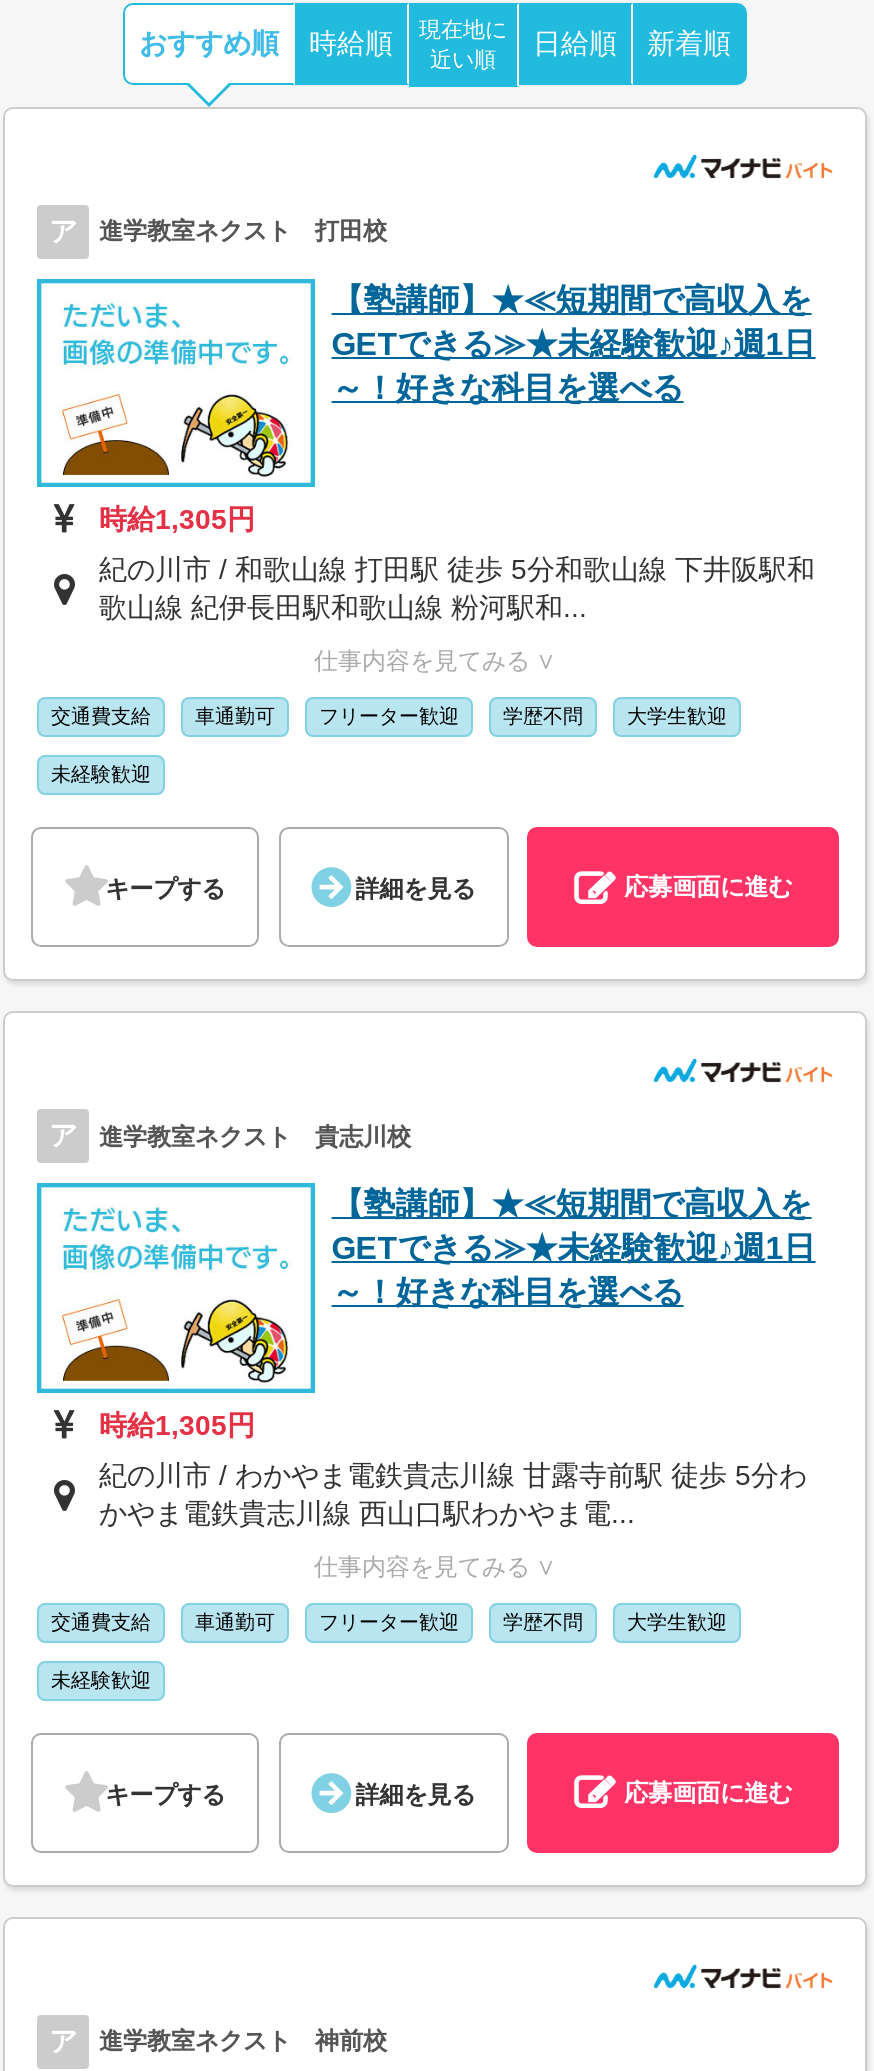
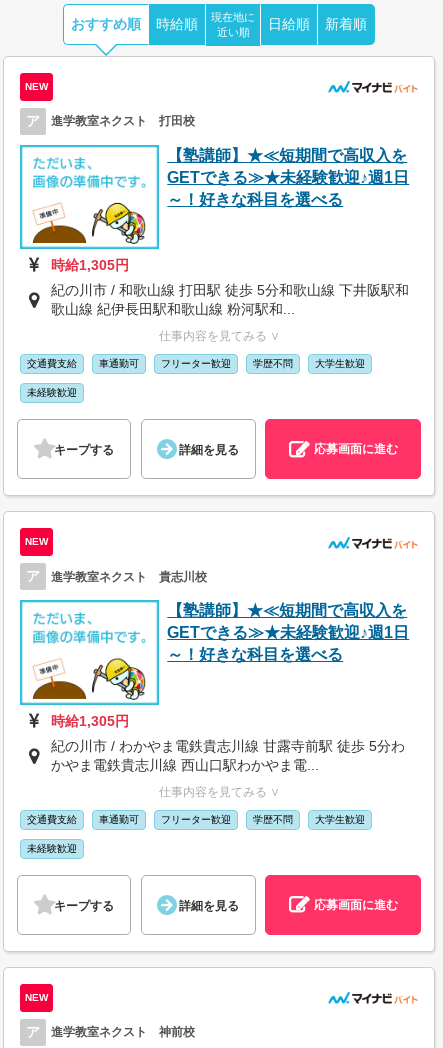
none -> [25,81,48,92] NEW
none -> [25,536,48,547] NEW
none -> [25,991,48,1002] NEW

